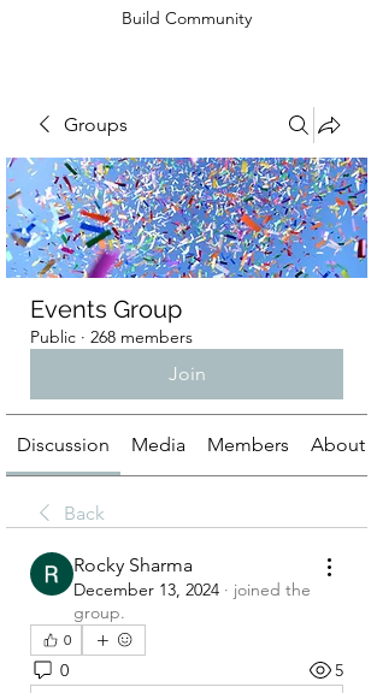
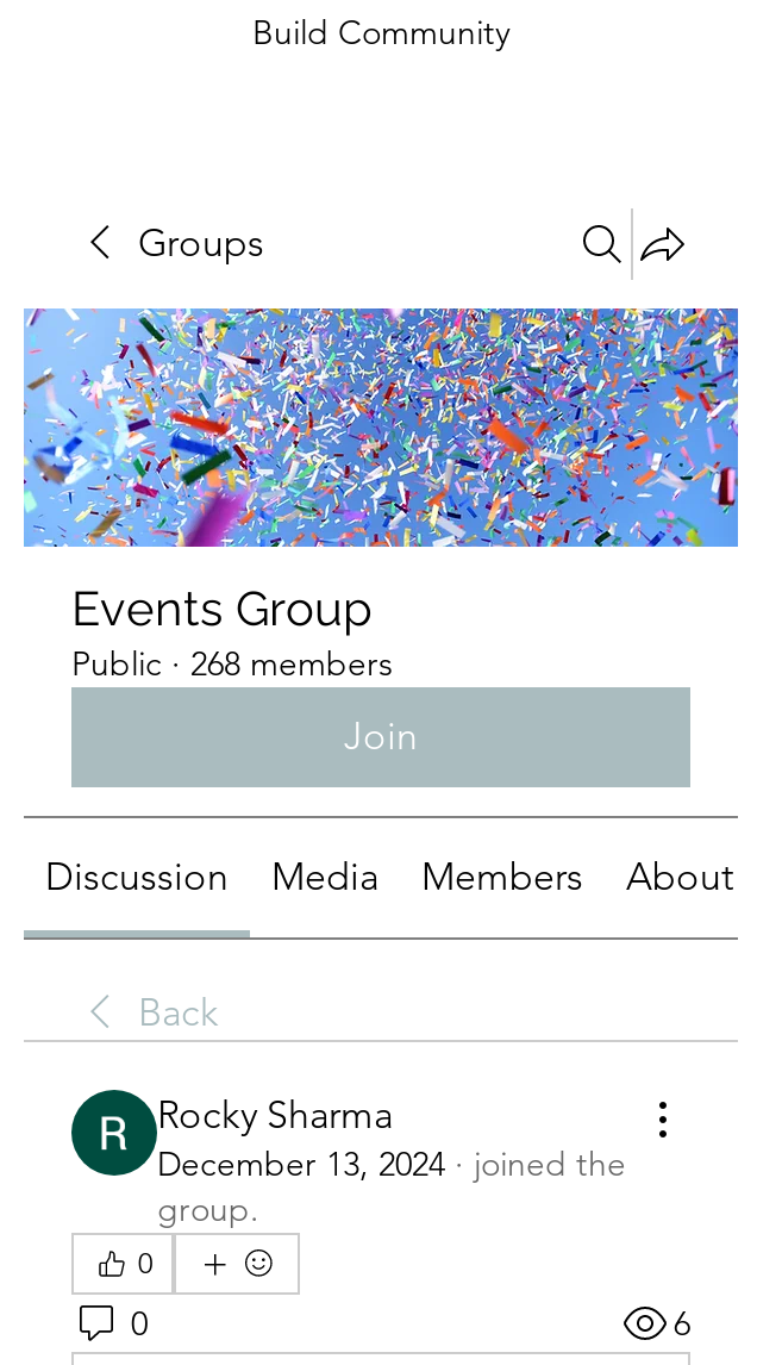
[335,659,343,680] 5 -> [674,1301,690,1344] 6

